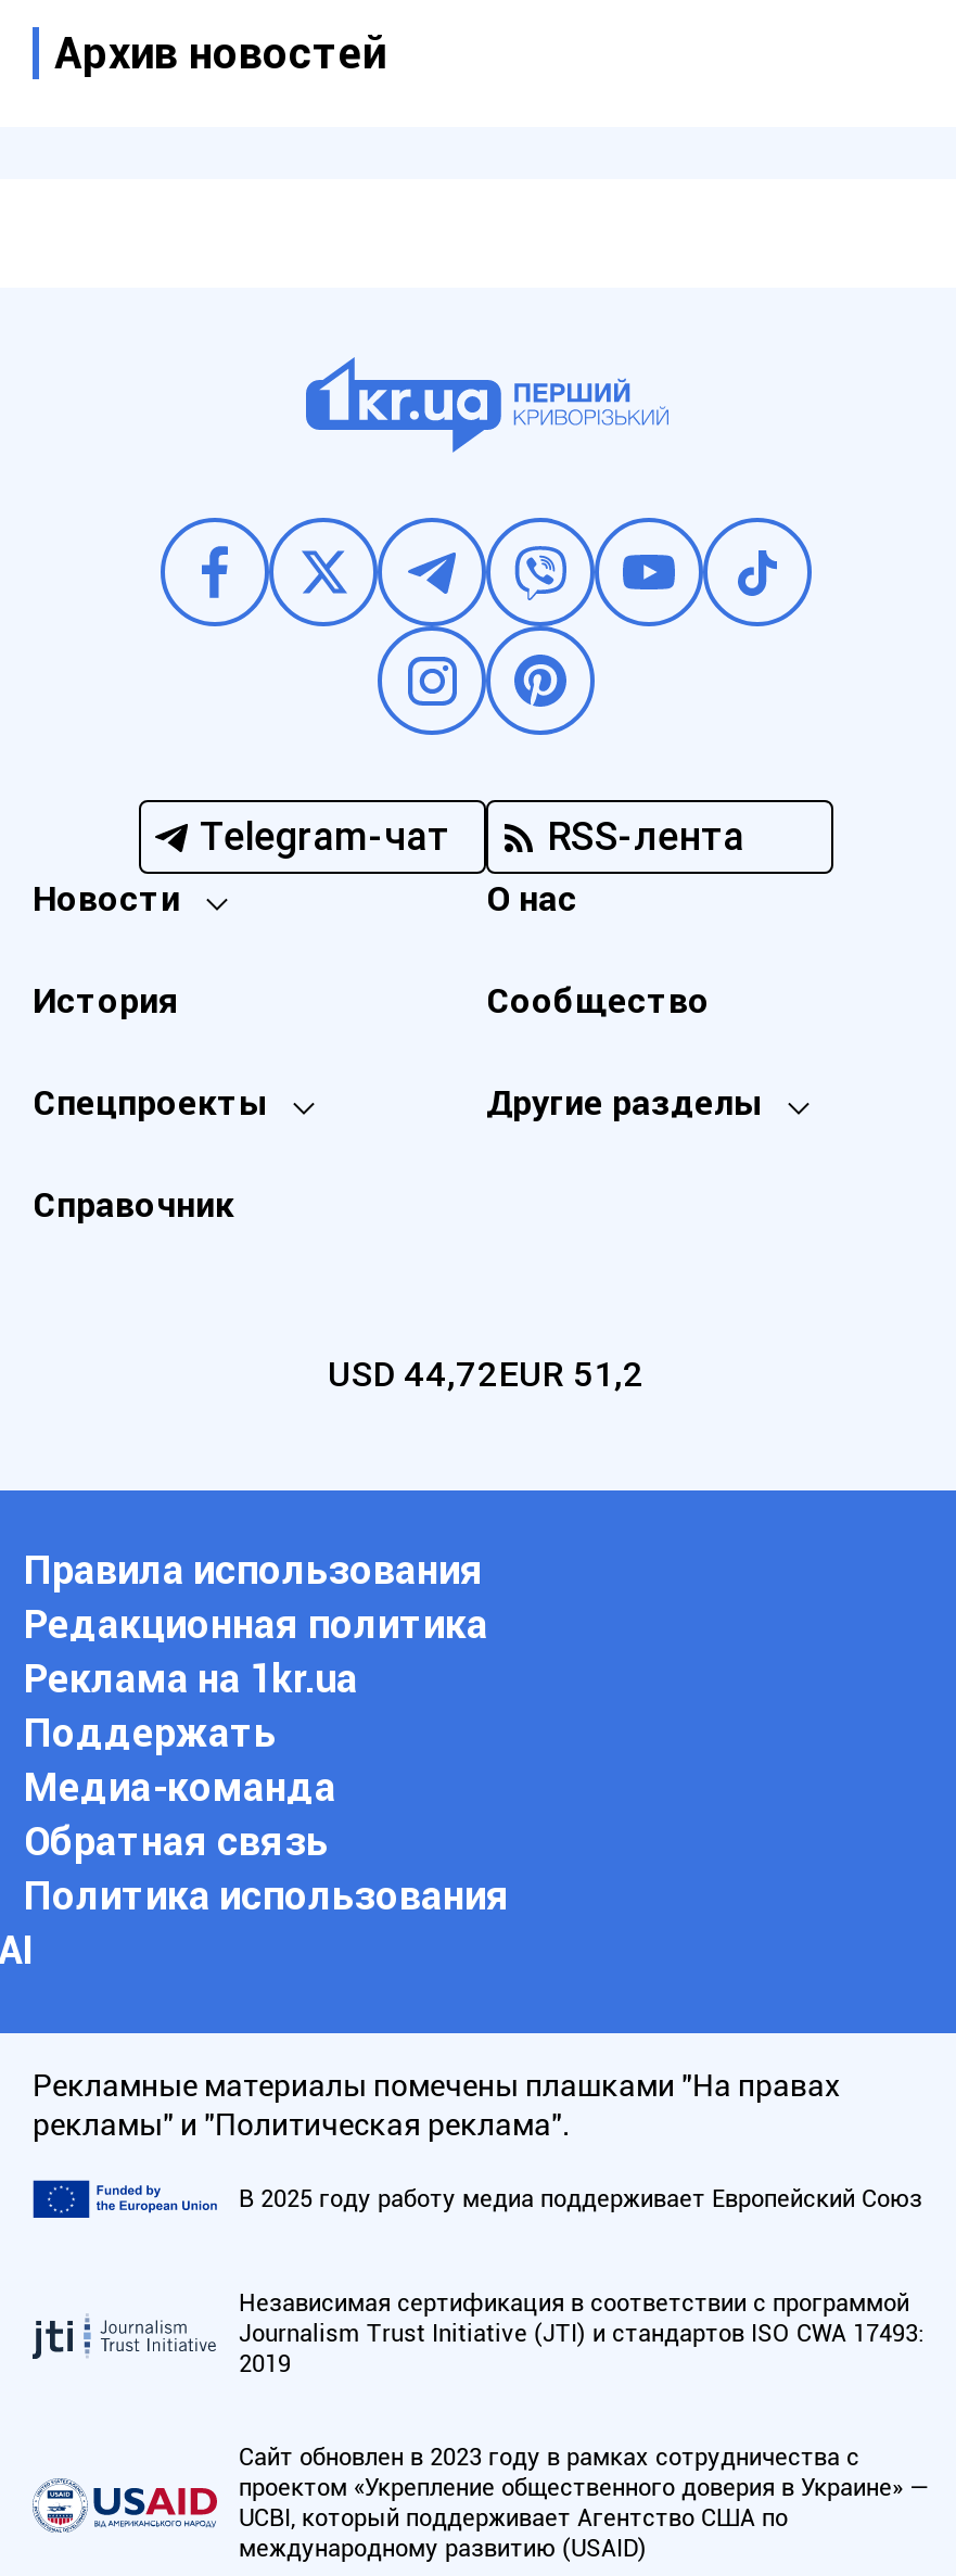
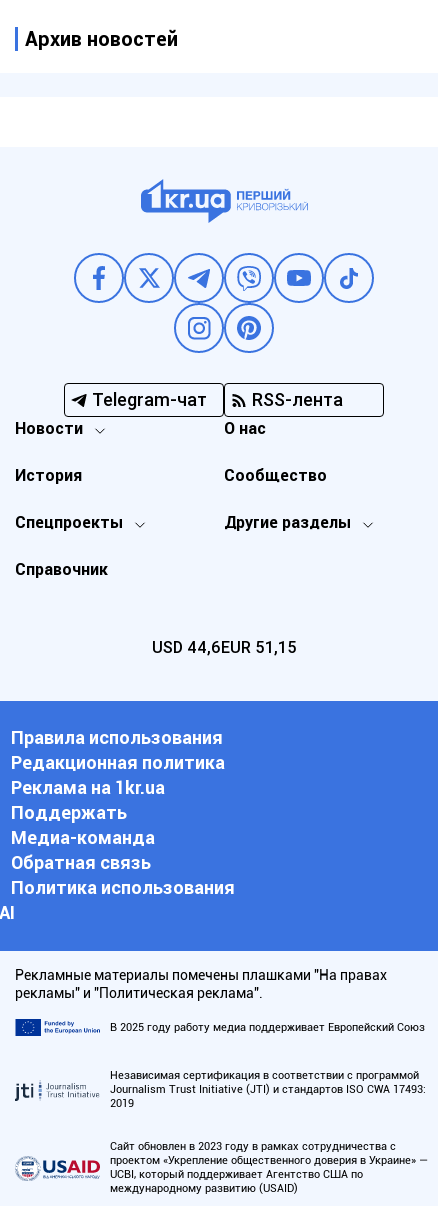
[328,1354,645,1395] USD 44,72EUR 51,2 -> [151,638,296,657] USD 44,6EUR 51,15

